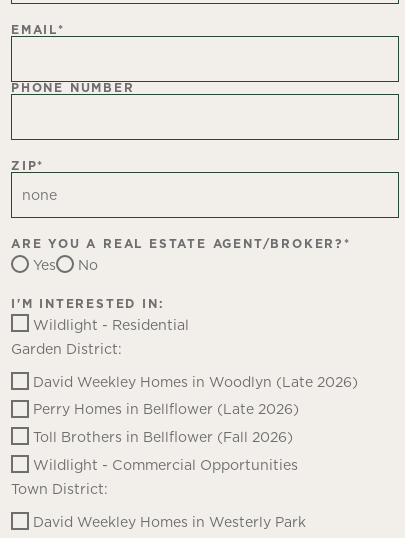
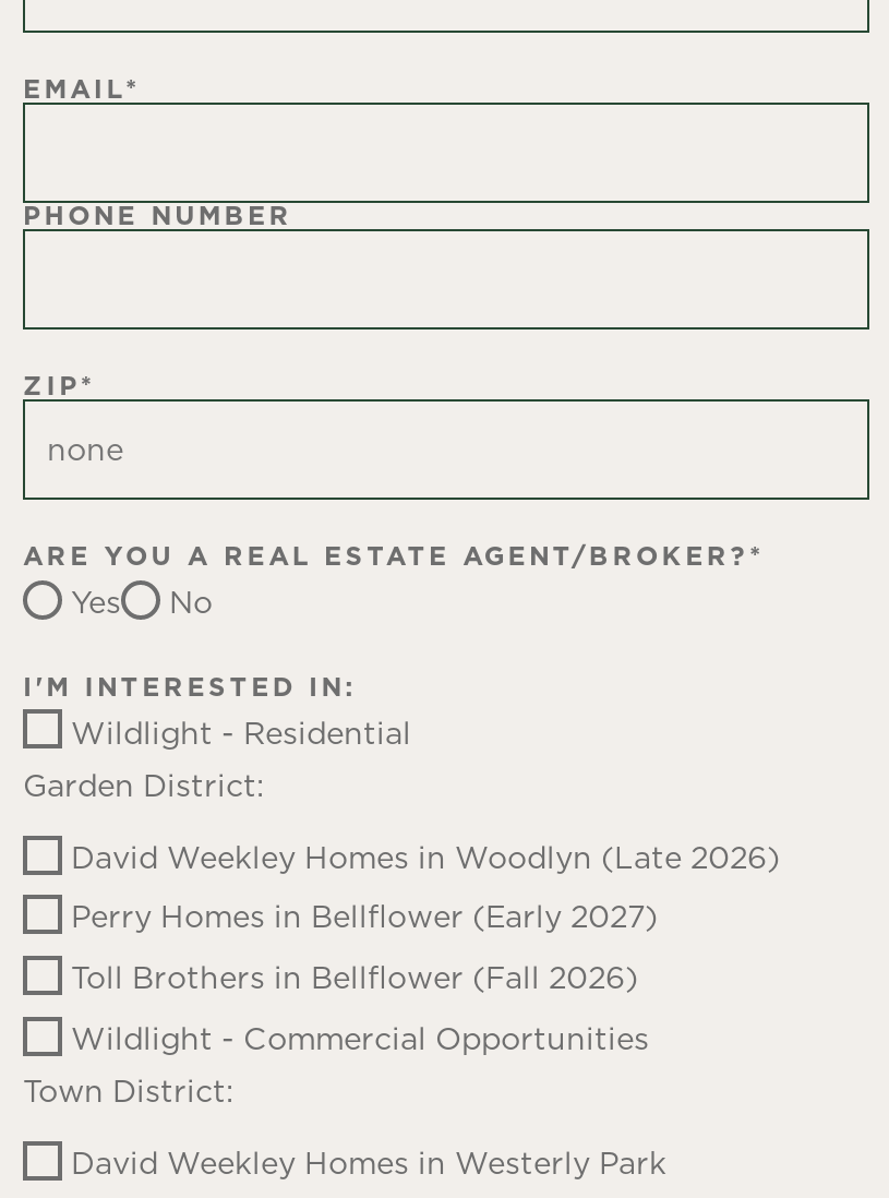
[33,399,299,419] Perry Homes in Bellflower (Late 2026) -> [71,896,658,939] Perry Homes in Bellflower (Early 2027)

